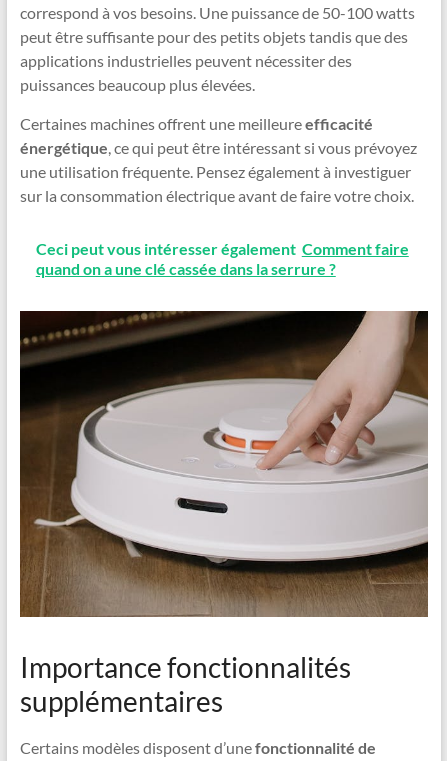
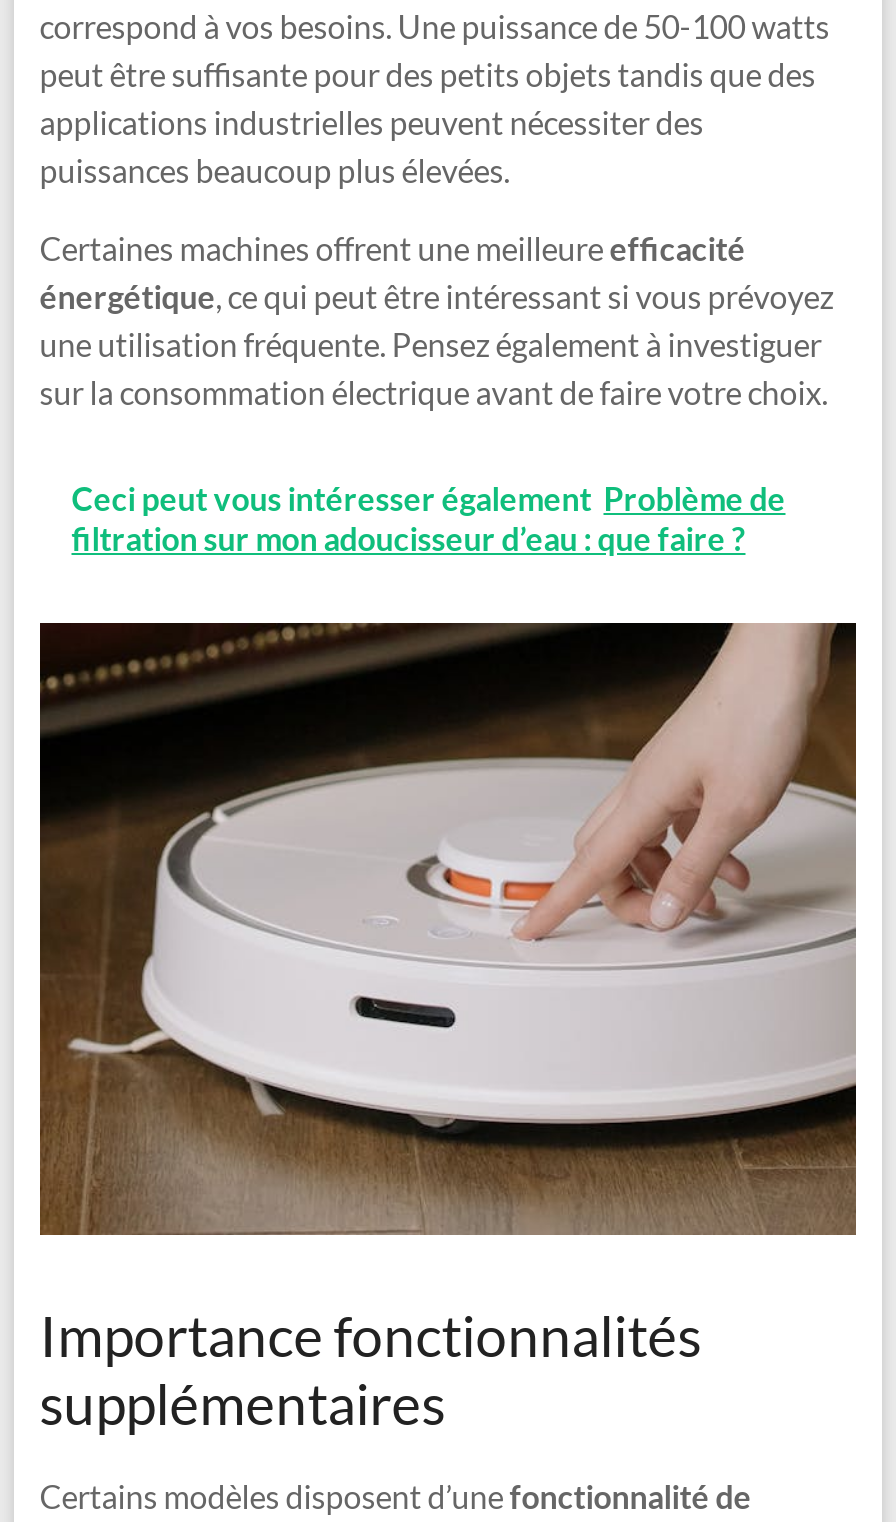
[36,239,409,278] Ceci peut vous intéresser également Comment faire | quand on a une clé cassée dans la serrure ? -> [72,478,786,556] Ceci peut vous intéresser également Problème de | filtration sur mon adoucisseur d’eau : que faire ?

